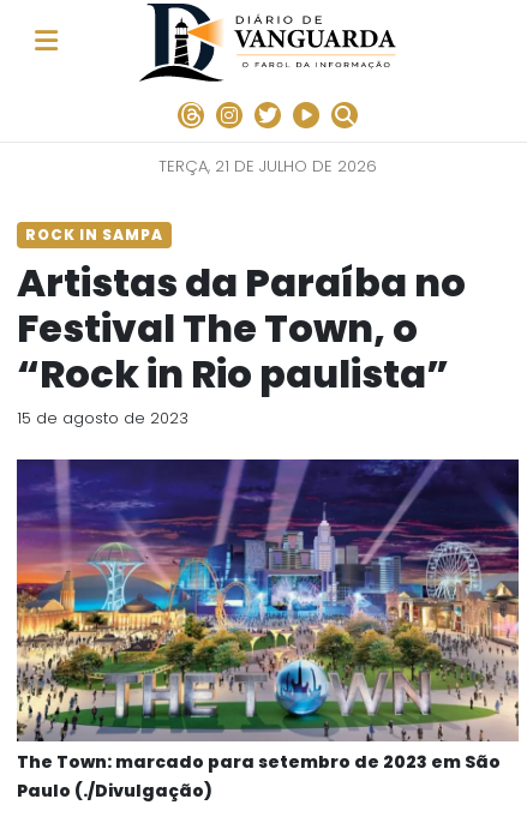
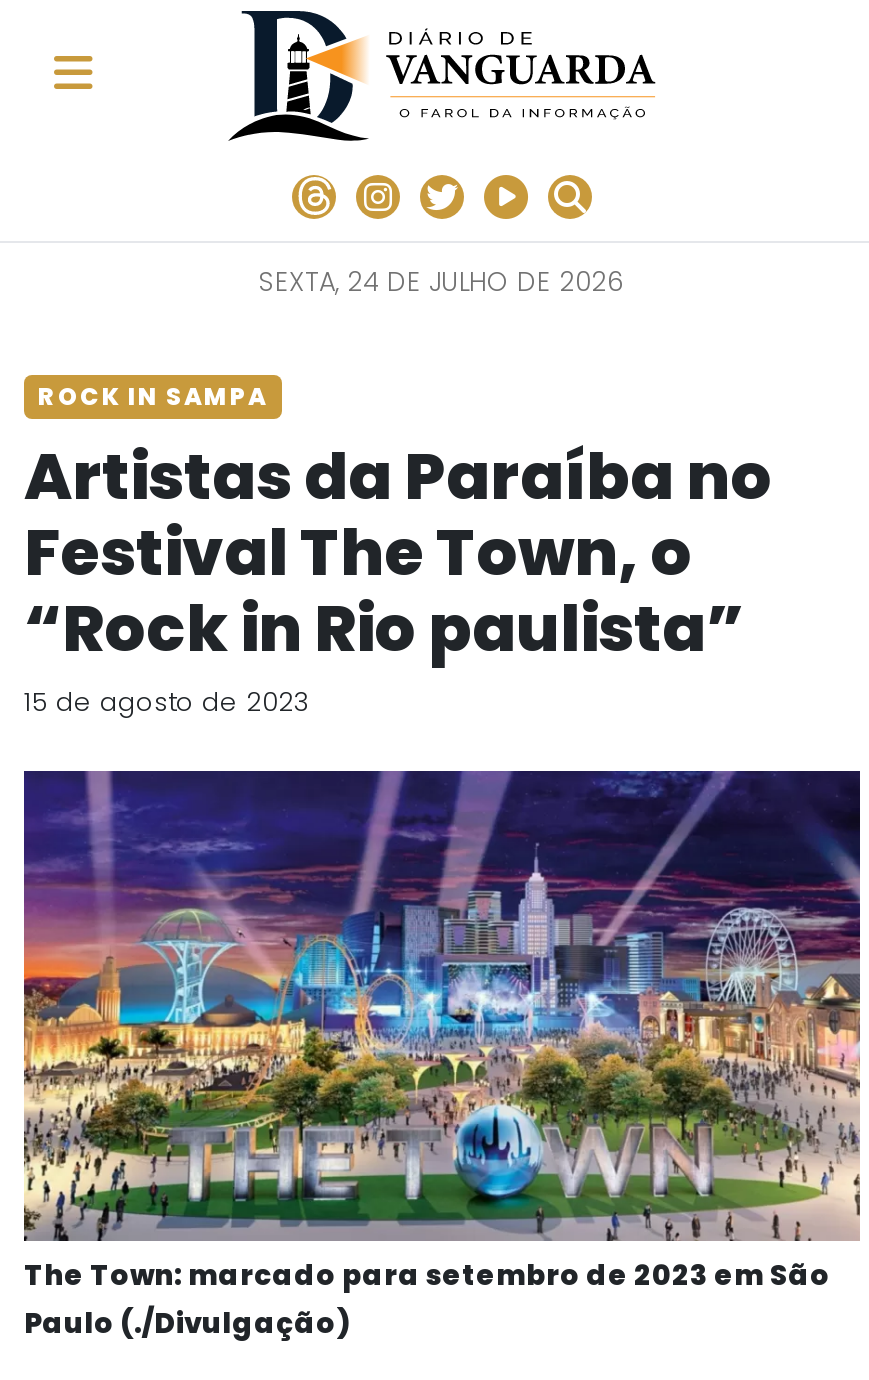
[158,155,377,178] TERÇA, 21 DE JULHO DE 2026 -> [259,263,625,301] SEXTA, 24 DE JULHO DE 2026

